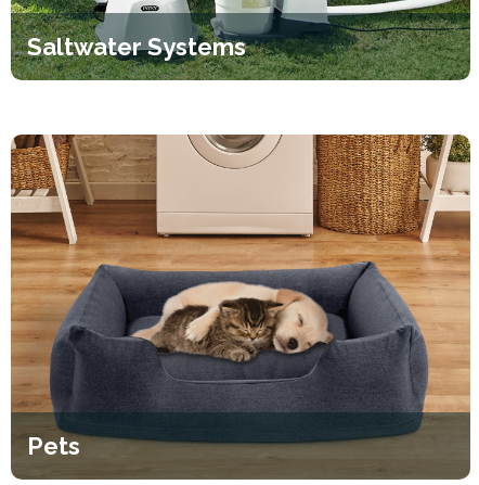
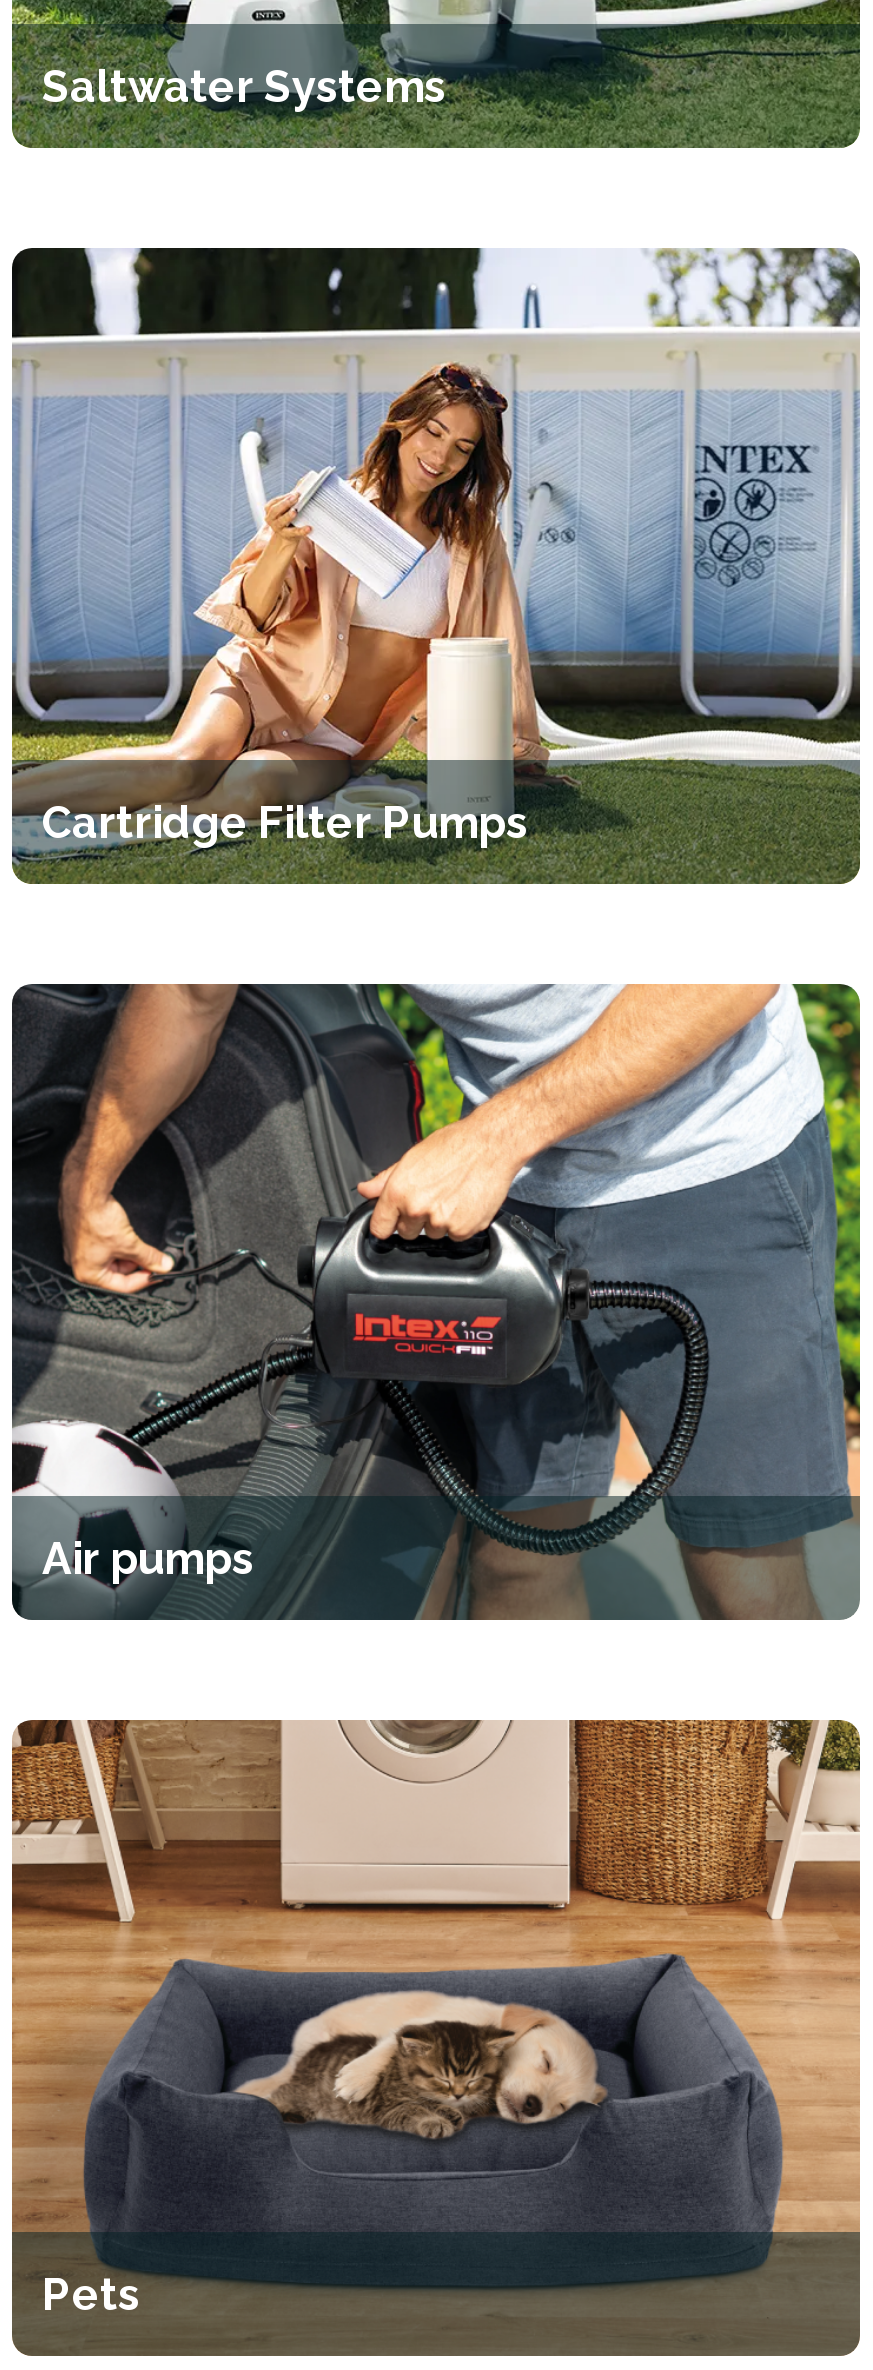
none -> [10,246,862,880] [image] | Cartridge Filter Pumps
none -> [10,982,862,1620] [image] | Air pumps

